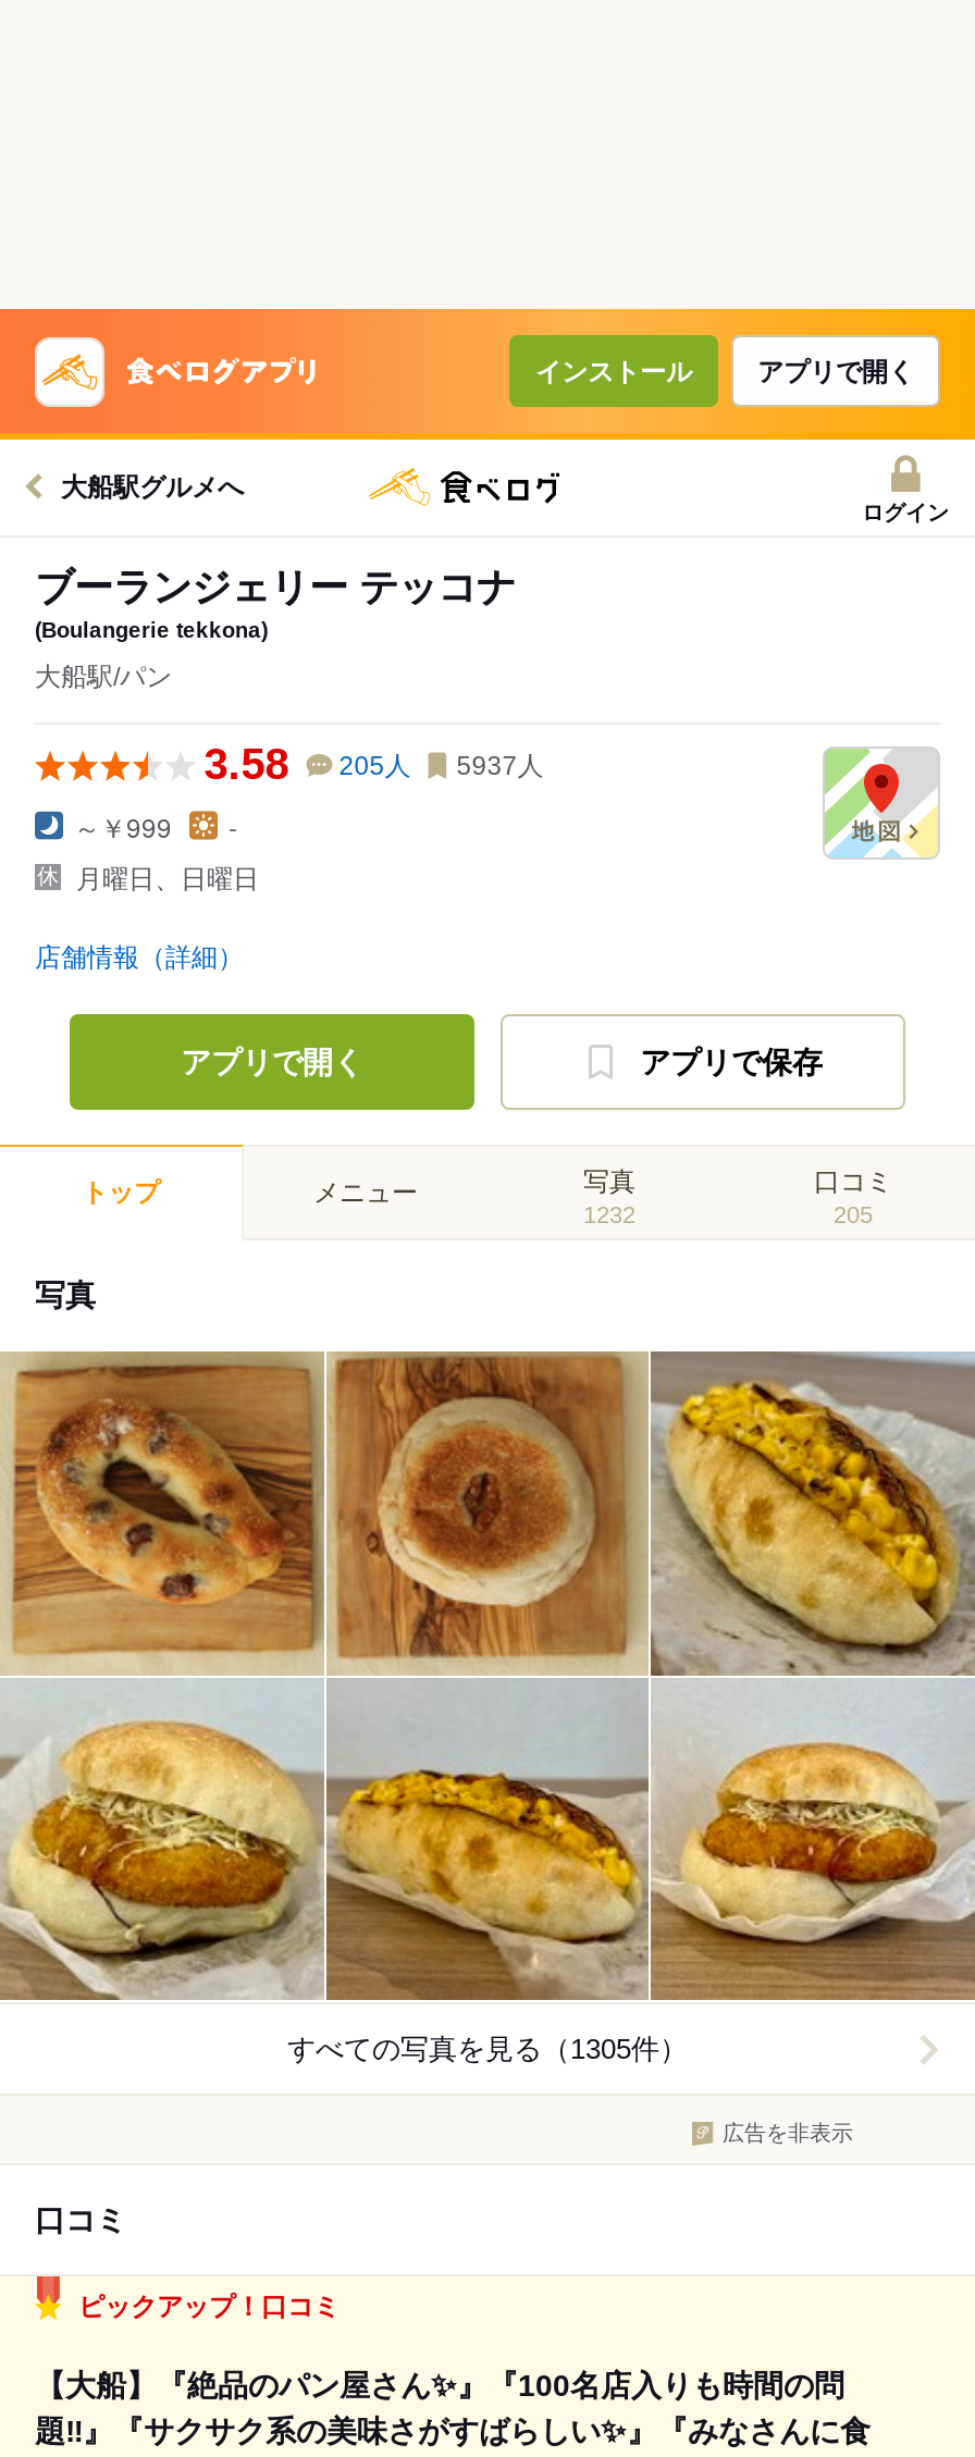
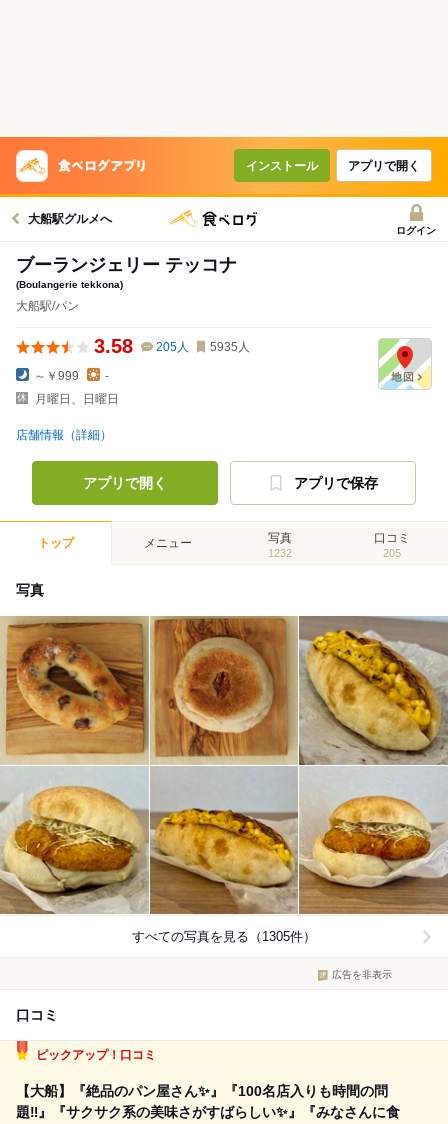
[204,740,544,788] 3.58 205人 5937人 -> [94,335,250,357] 3.58 205人 5935人

